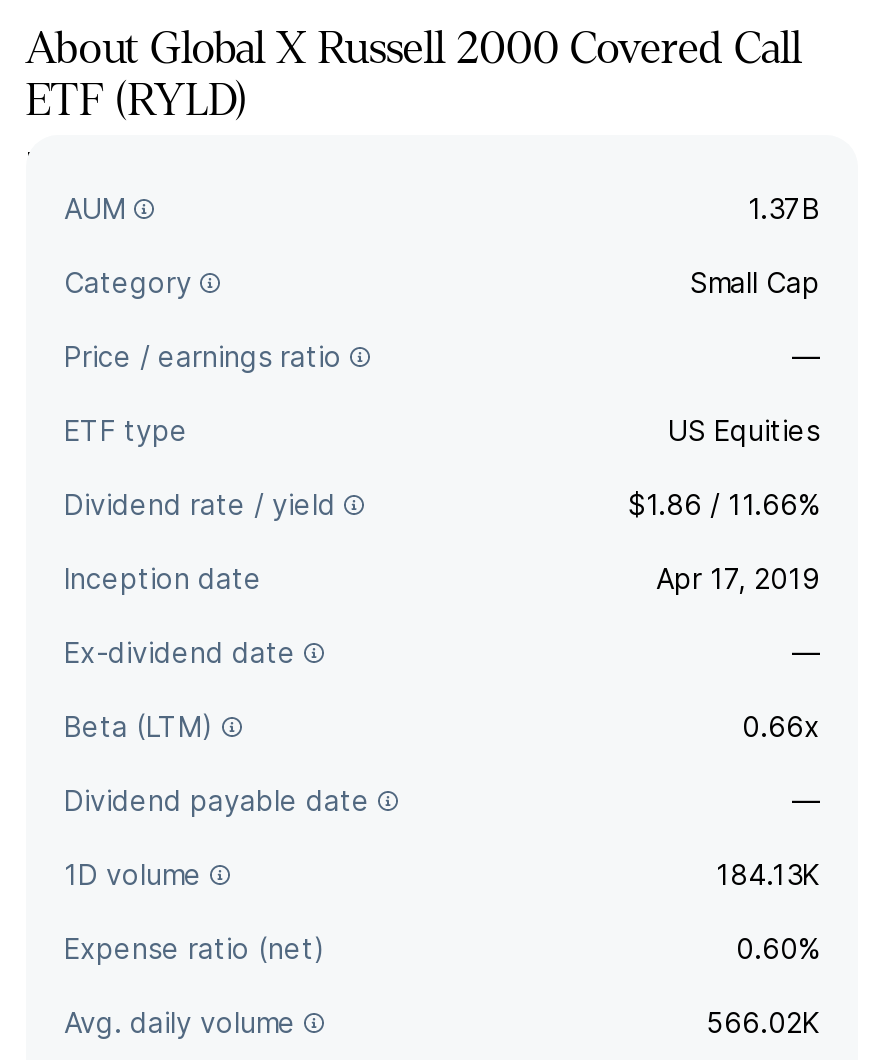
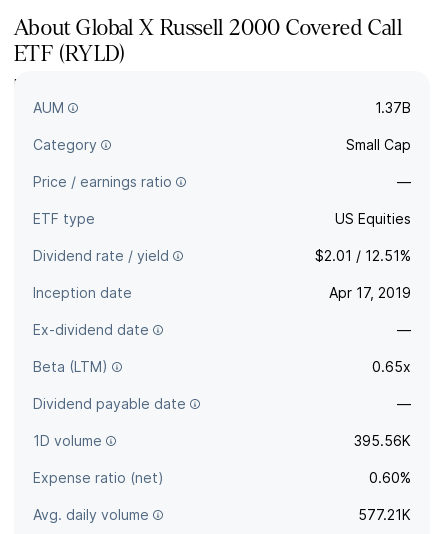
[628,487,820,521] $1.86 / 11.66% -> [315,247,411,264] $2.01 / 12.51%
[742,709,820,743] 0.66x -> [372,358,411,375] 0.65x
[716,857,820,891] 184.13K -> [354,432,411,449] 395.56K
[706,1005,820,1039] 566.02K -> [358,506,411,523] 577.21K

